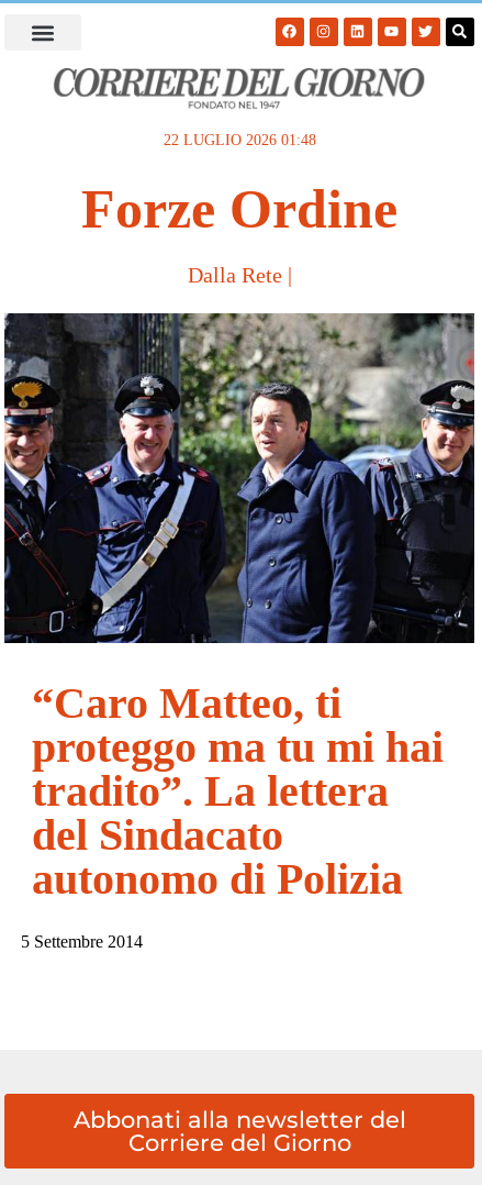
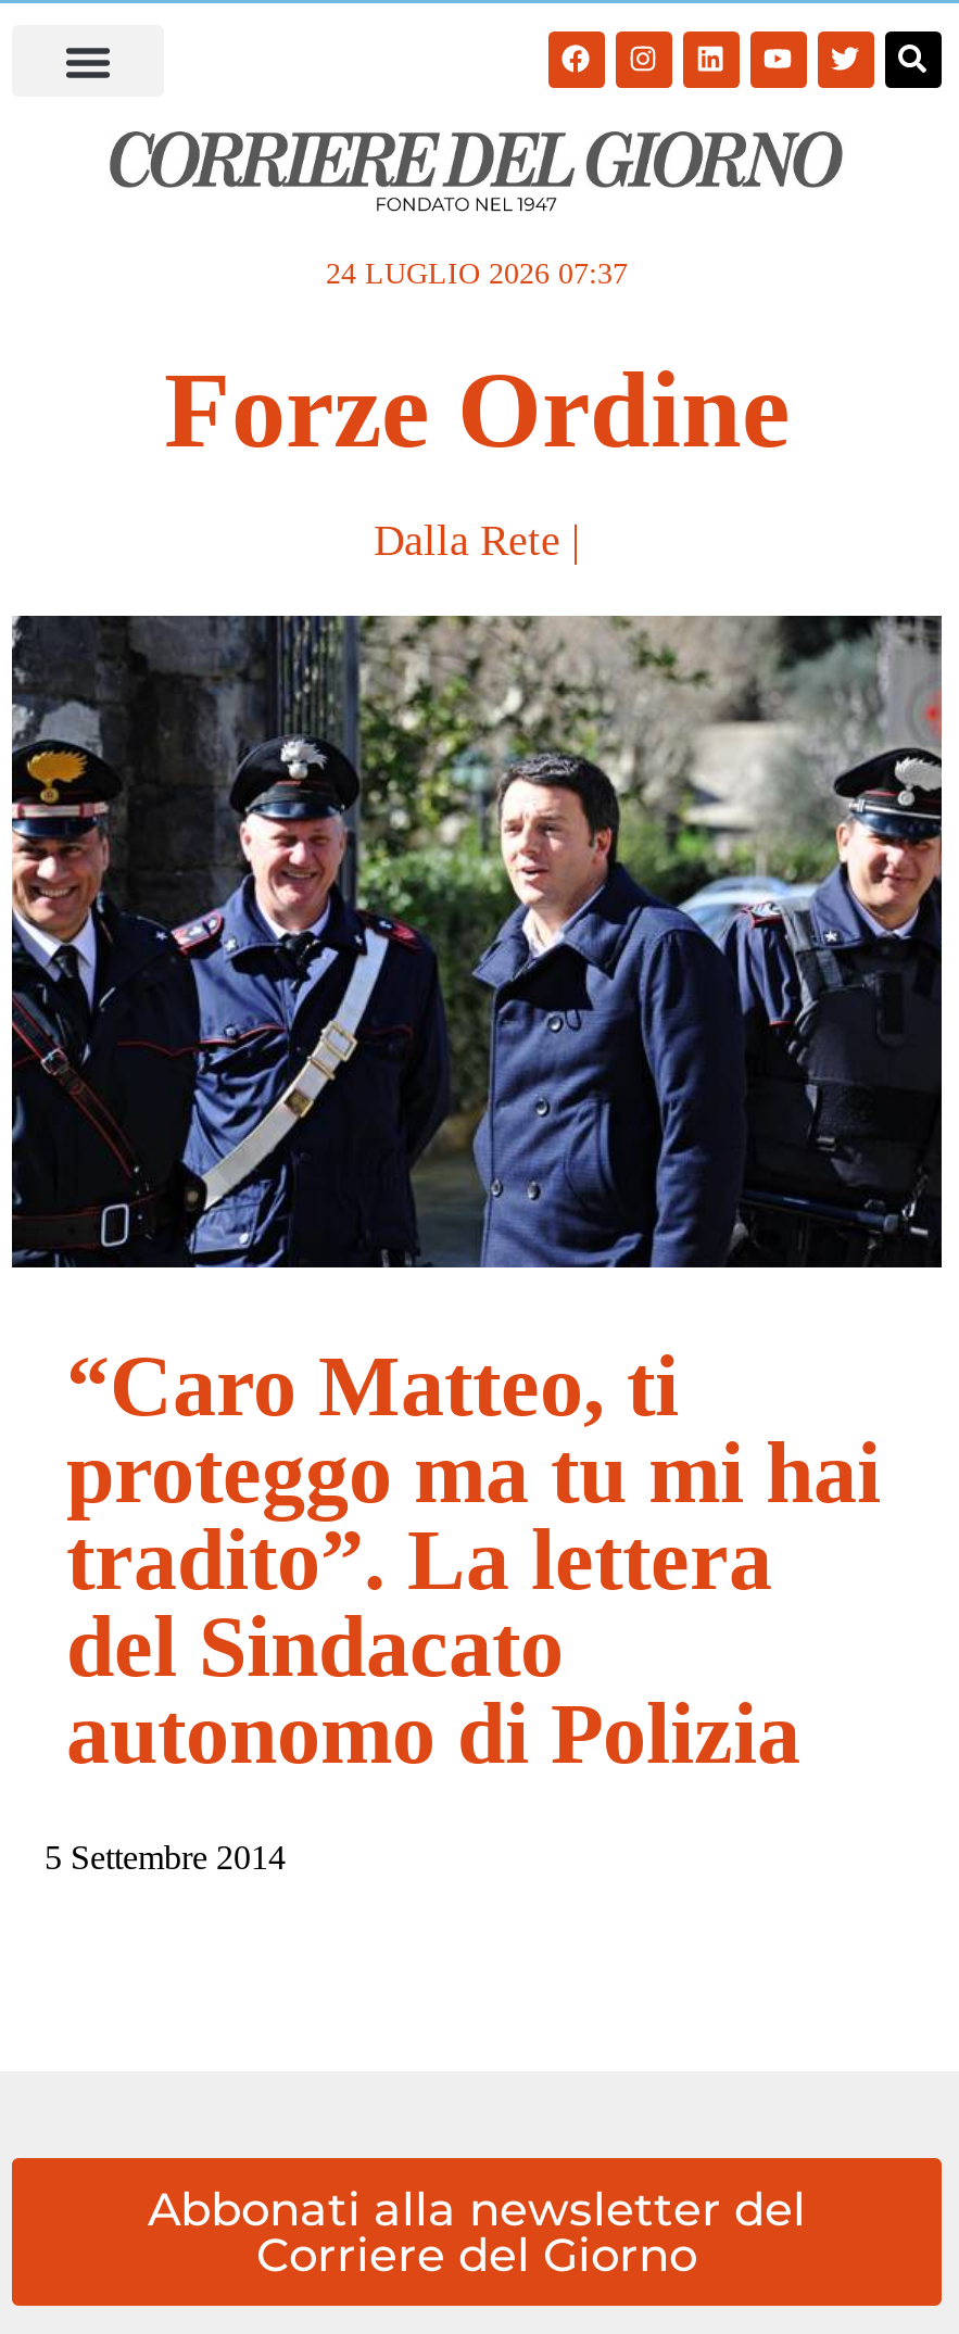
[163,132,316,148] 22 LUGLIO 2026 01:48 -> [326,257,628,290] 24 LUGLIO 2026 07:37

